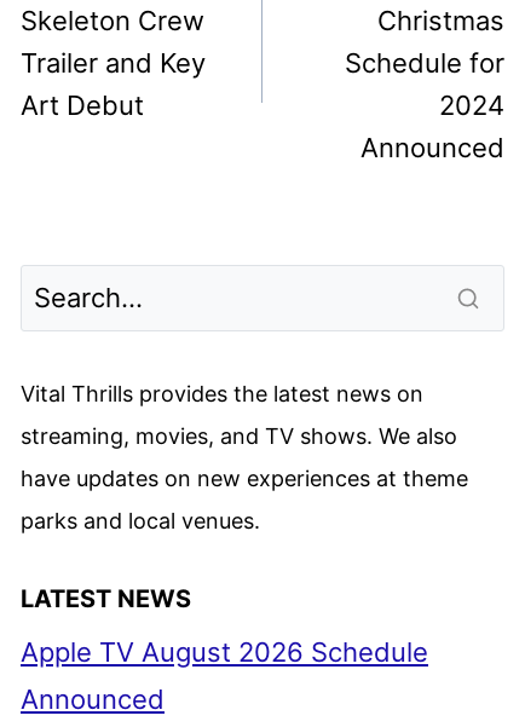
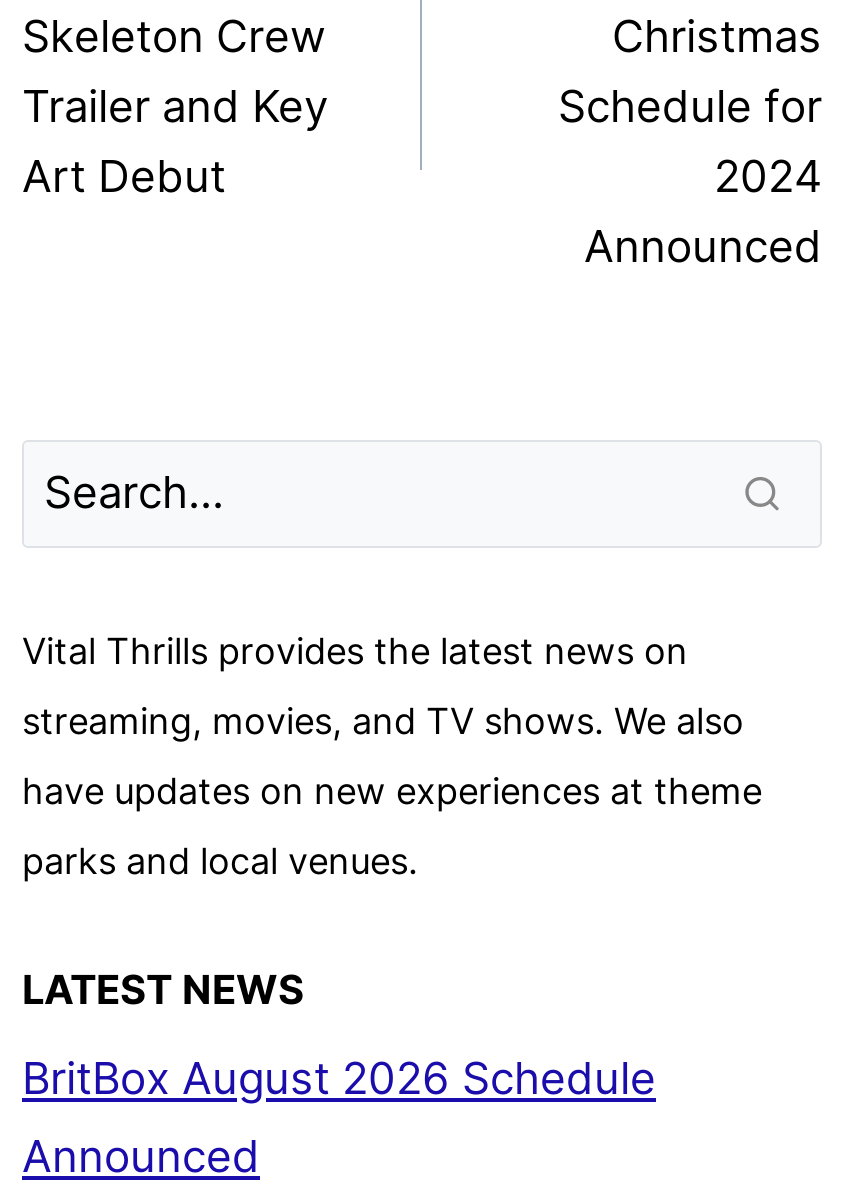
[21,636,428,668] Apple TV August 2026 Schedule -> [22,1052,656,1104] BritBox August 2026 Schedule

